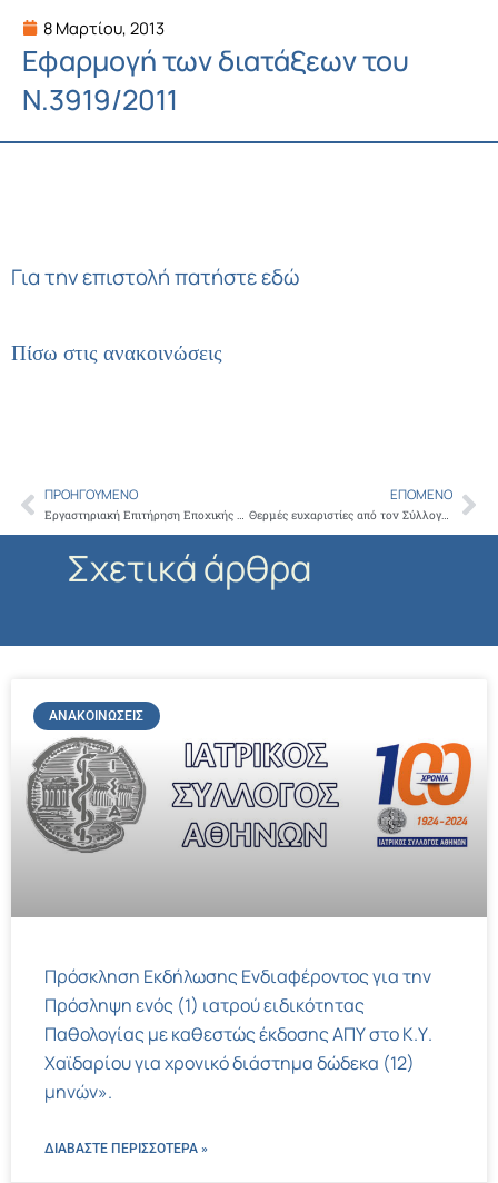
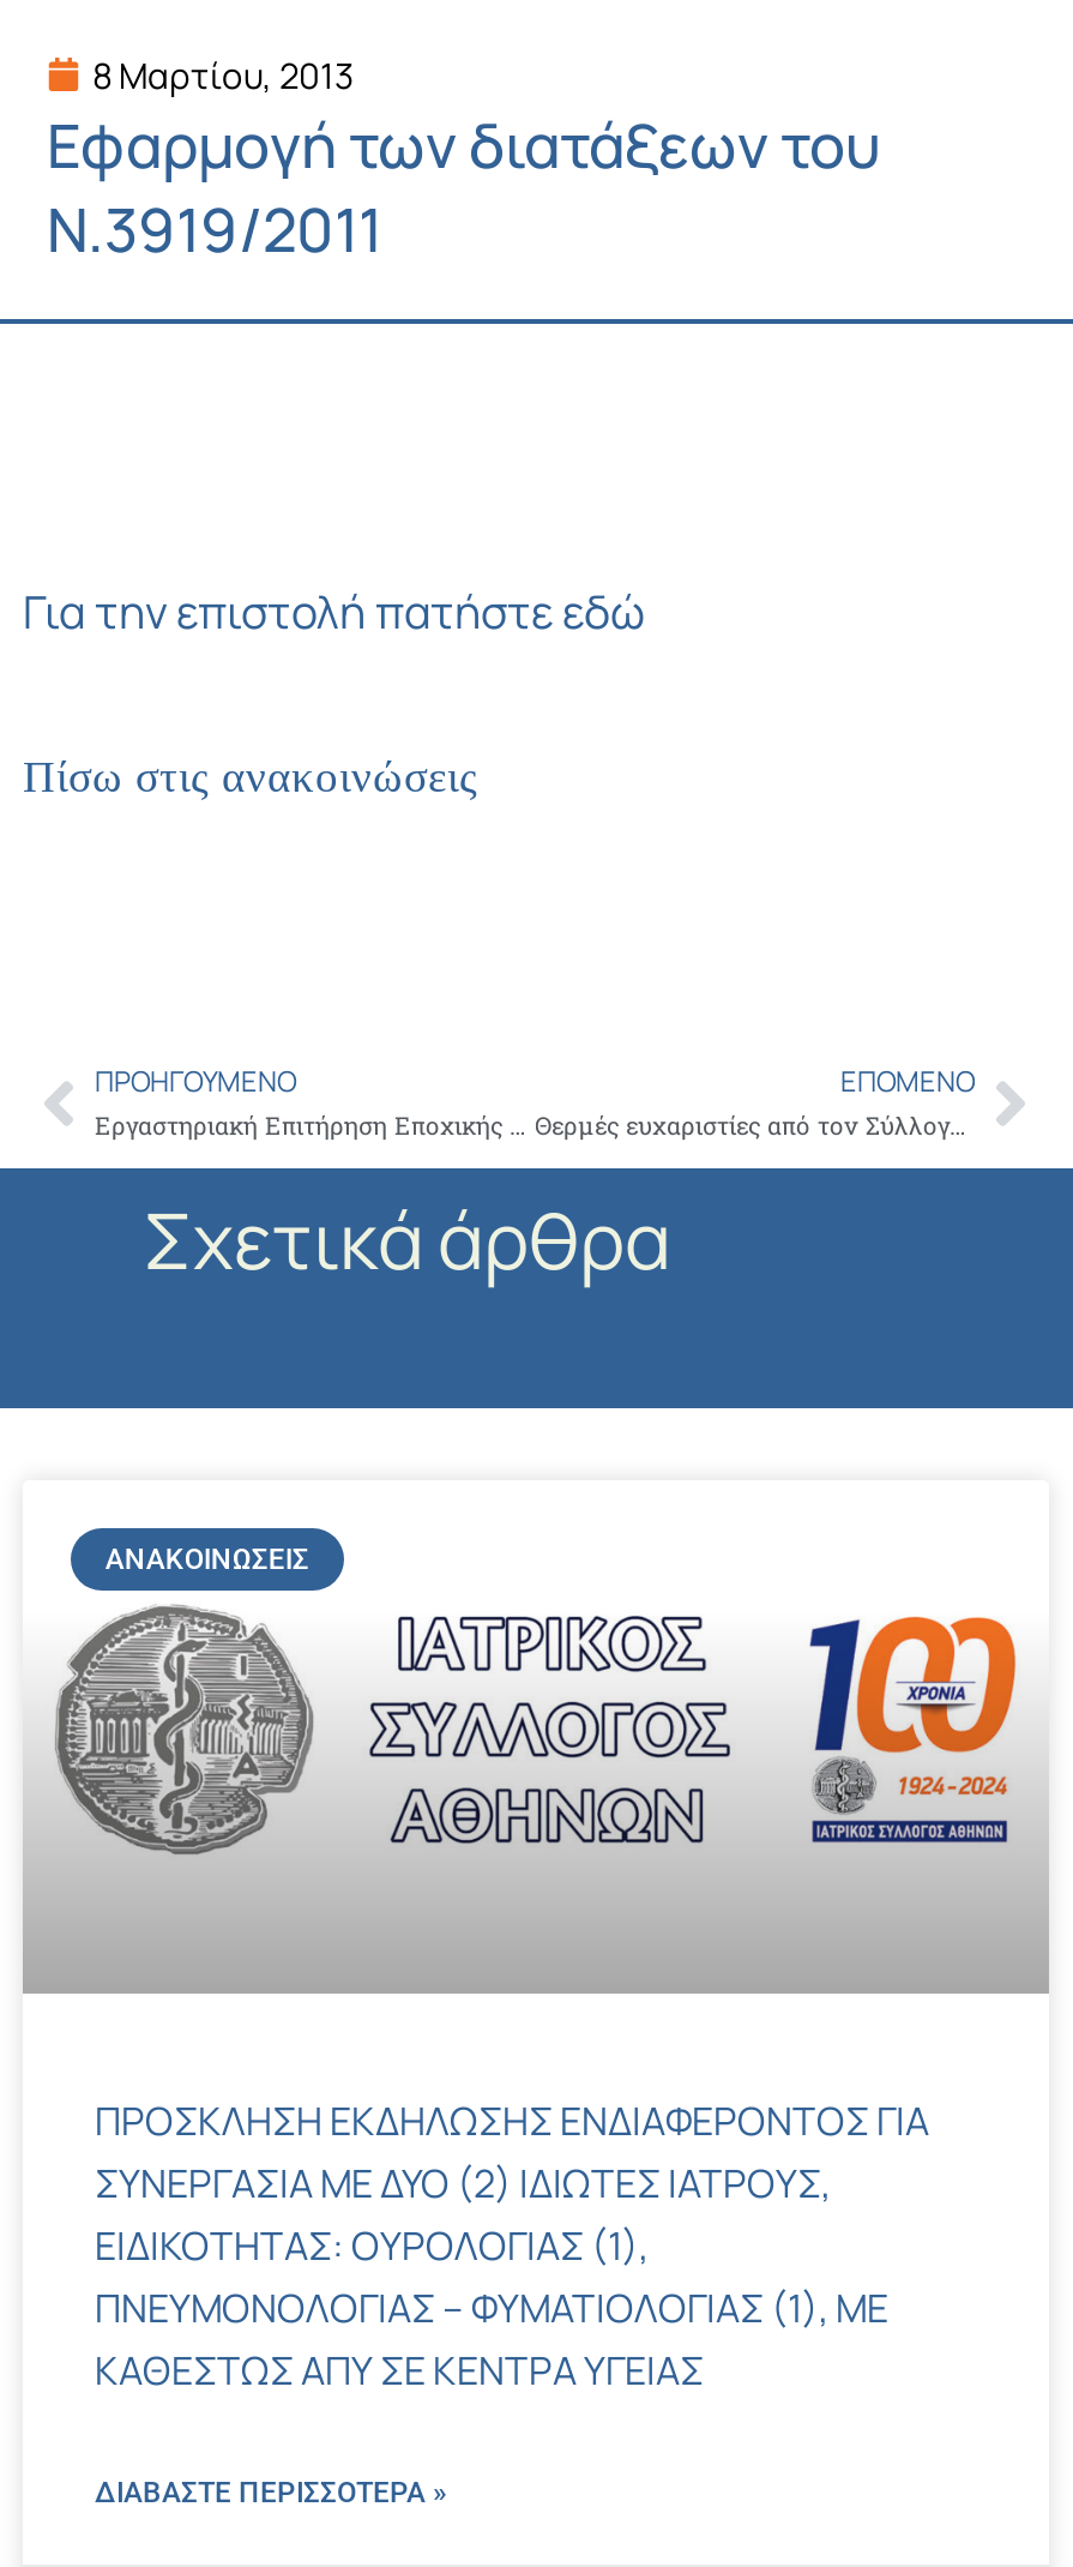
[44,964,432,1104] Πρόσκληση Εκδήλωσης Ενδιαφέροντος για την | Πρόσληψη ενός (1) ιατρού ειδικότητας | Παθολογίας με καθεστώς έκδοσης ΑΠΥ στο Κ.Υ. | Χαϊδαρίου για χρονικό διάστημα δώδεκα (12) | μηνών». -> [95,2094,929,2397] ΠΡΟΣΚΛΗΣΗ ΕΚΔΗΛΩΣΗΣ ΕΝΔΙΑΦΕΡΟΝΤΟΣ ΓΙΑ | ΣΥΝΕΡΓΑΣΙΑ ΜΕ ΔΥΟ (2) ΙΔΙΩΤΕΣ ΙΑΤΡΟΥΣ, | ΕΙΔΙΚΟΤΗΤΑΣ: ΟΥΡΟΛΟΓΙΑΣ (1), | ΠΝΕΥΜΟΝΟΛΟΓΙΑΣ – ΦΥΜΑΤΙΟΛΟΓΙΑΣ (1), ΜΕ | ΚΑΘΕΣΤΩΣ ΑΠΥ ΣΕ ΚΕΝΤΡΑ ΥΓΕΙΑΣ

